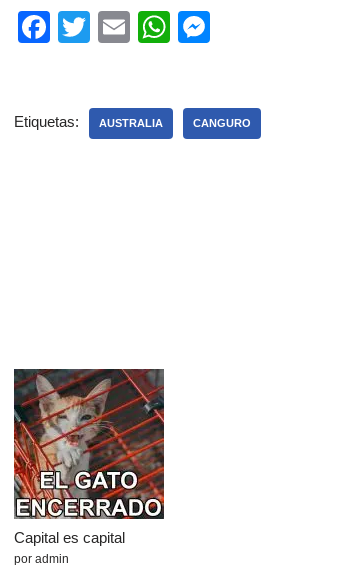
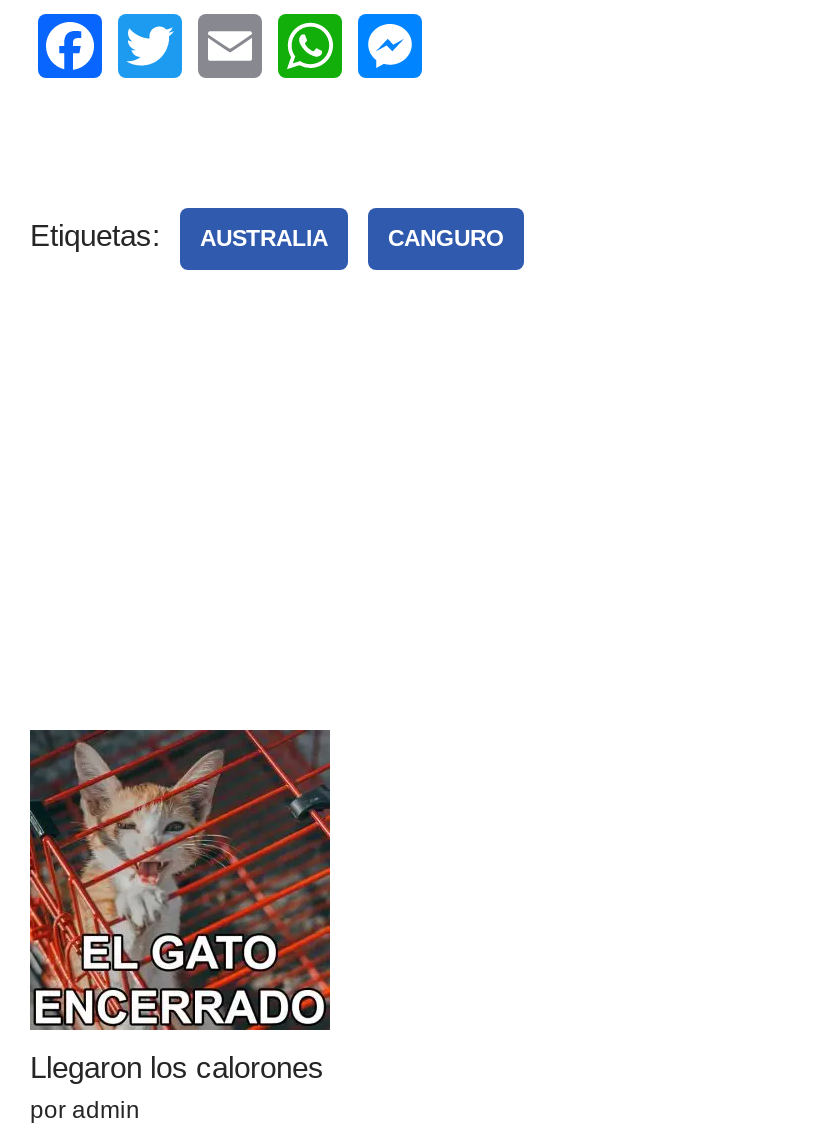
[14,529,125,546] Capital es capital -> [30,1051,324,1085] Llegaron los calorones

